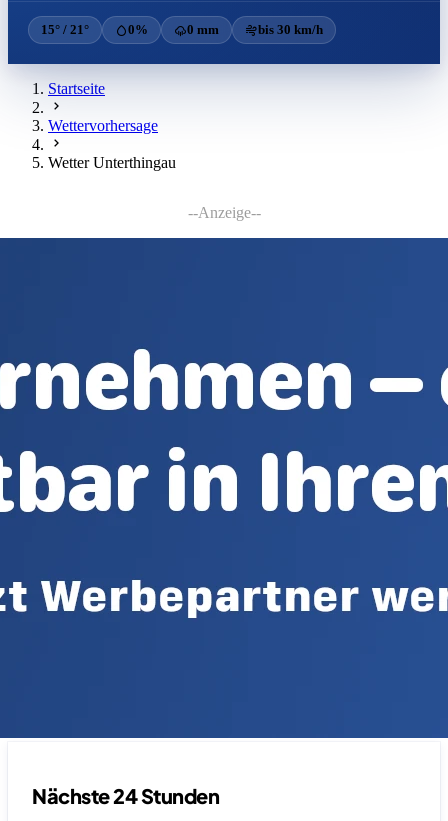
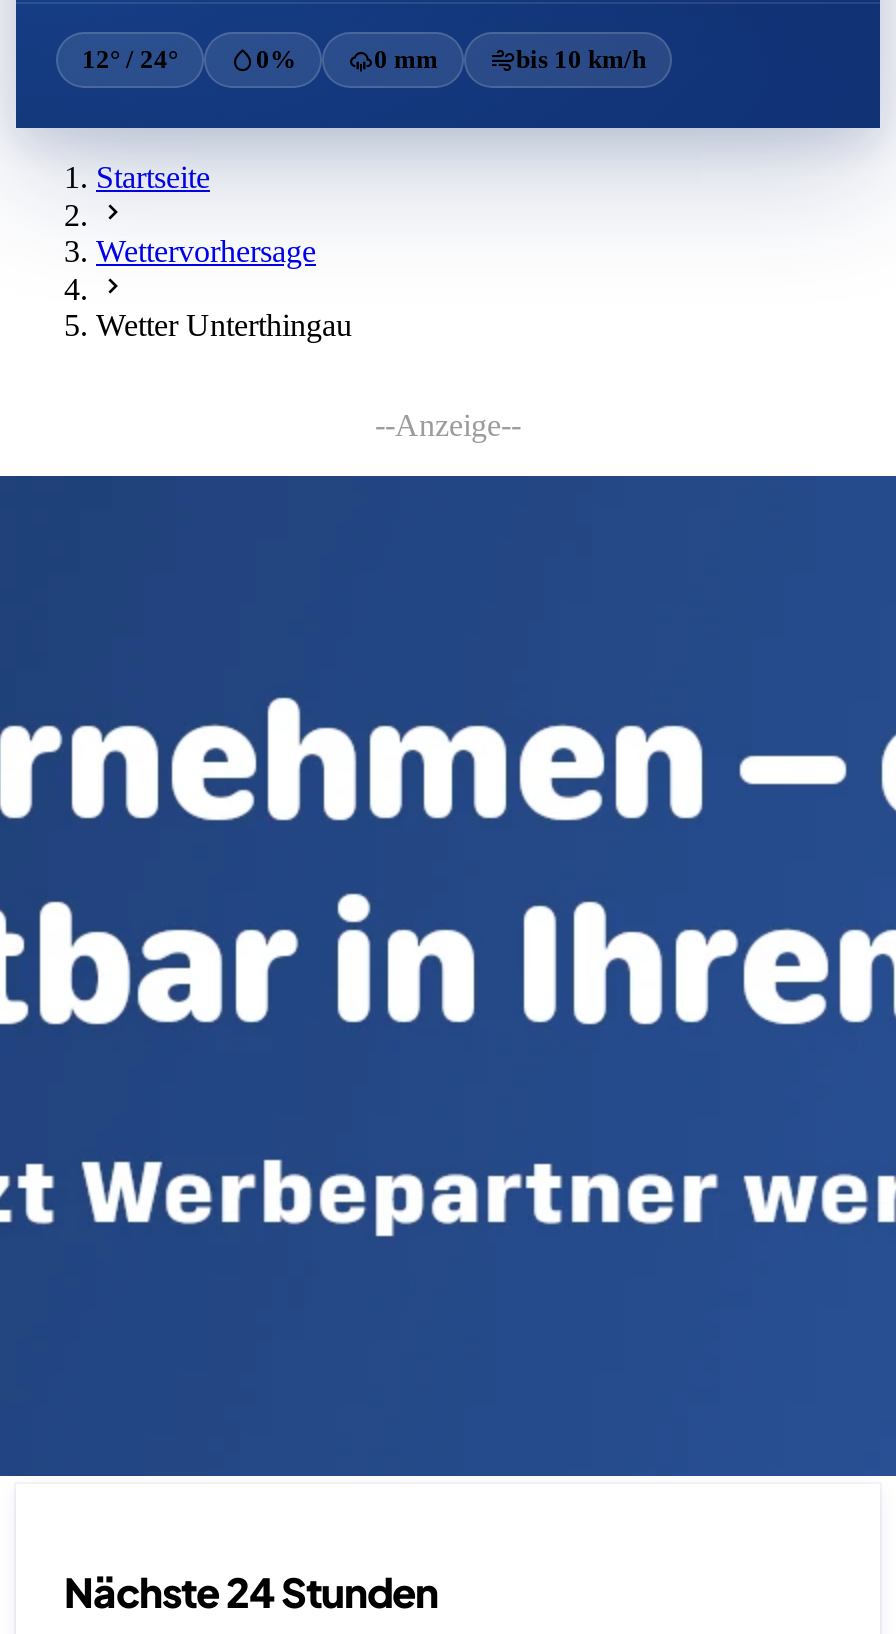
[41,22,89,37] 15° / 21° -> [82,44,178,74] 12° / 24°
[258,22,323,37] bis 30 km/h -> [516,44,646,74] bis 10 km/h

